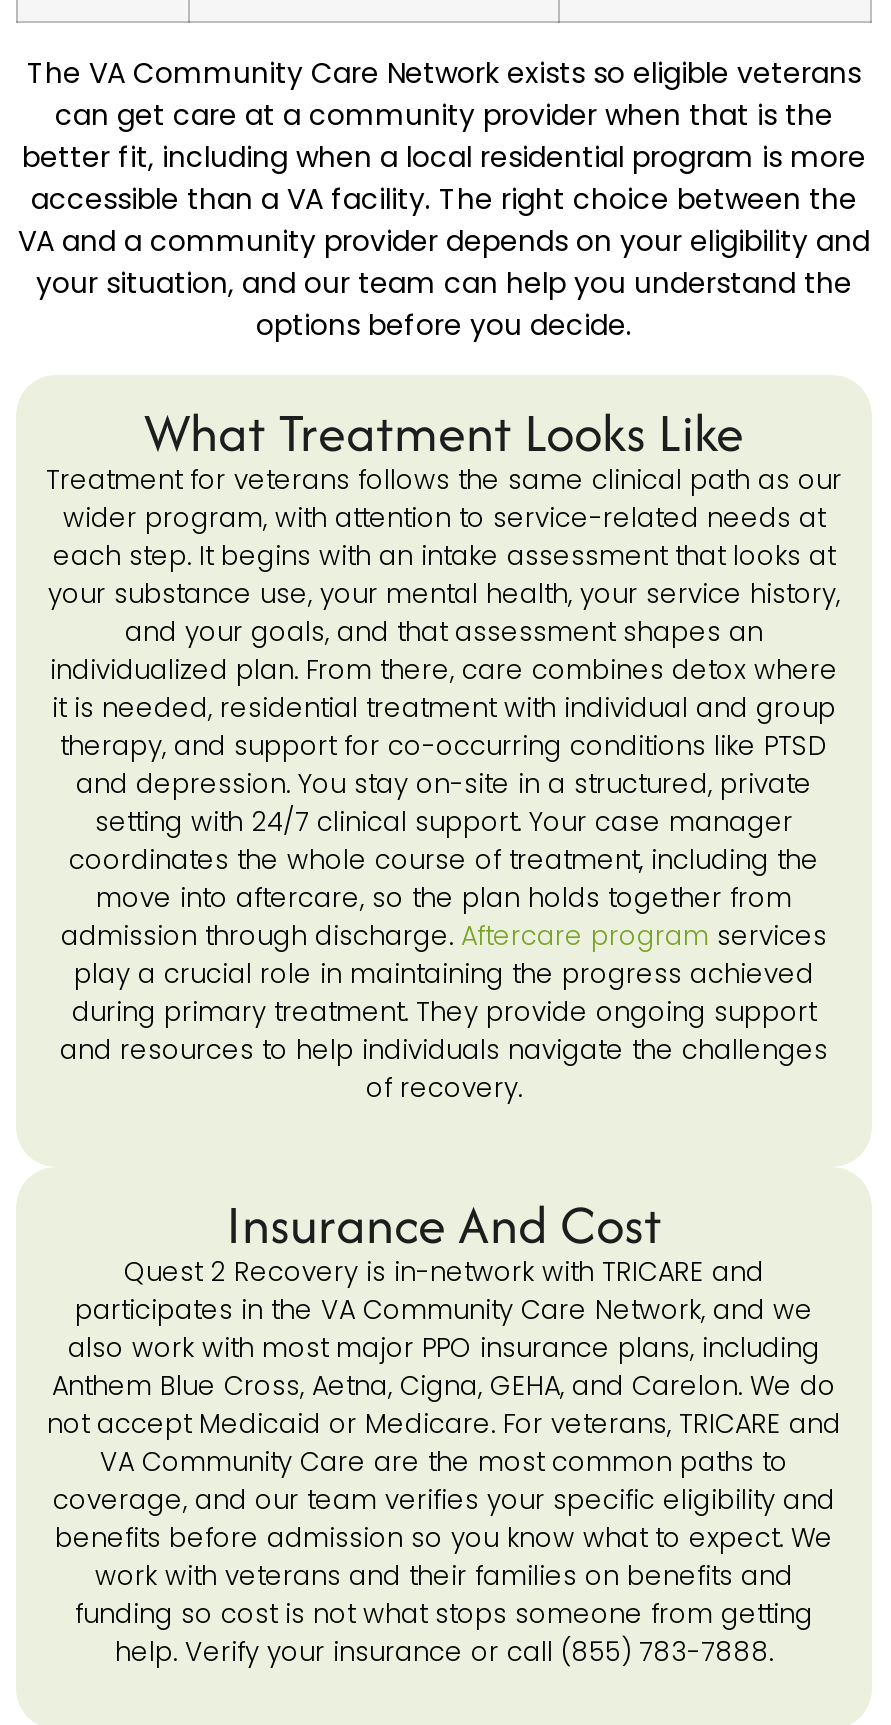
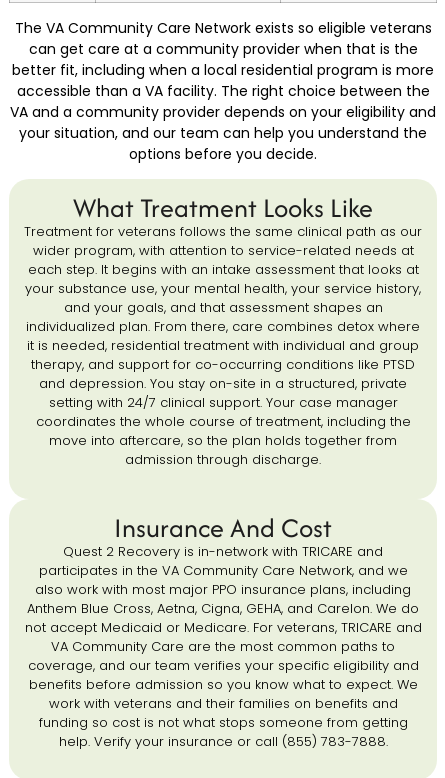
[60,917,828,1107] admission through discharge. Aftercare program services | play a crucial role in maintaining the progress achieved | during primary treatment. They provide ongoing support | and resources to help individuals navigate the challenges | of recovery. -> [125,450,321,469] admission through discharge.

